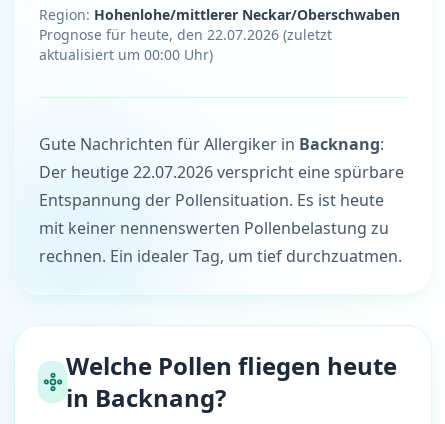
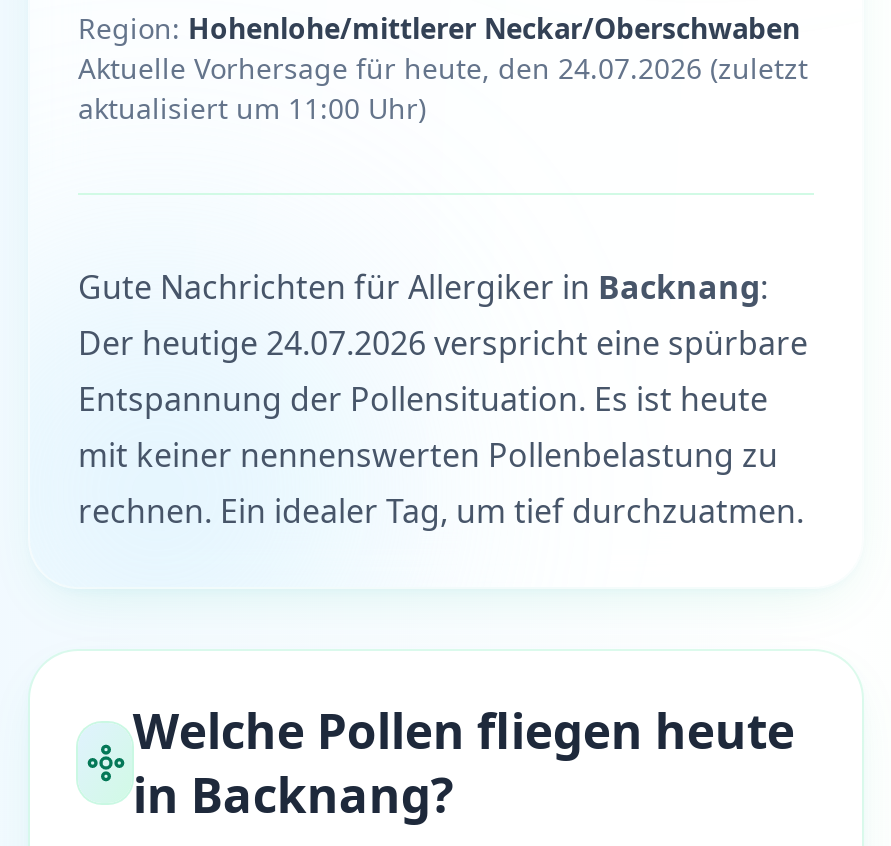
[39,25,332,64] Prognose für heute, den 22.07.2026 (zuletzt | aktualisiert um 00:00 Uhr) -> [78,49,808,127] Aktuelle Vorhersage für heute, den 24.07.2026 (zuletzt | aktualisiert um 11:00 Uhr)
[39,161,404,183] Der heutige 22.07.2026 verspricht eine spürbare -> [78,321,808,365] Der heutige 24.07.2026 verspricht eine spürbare

